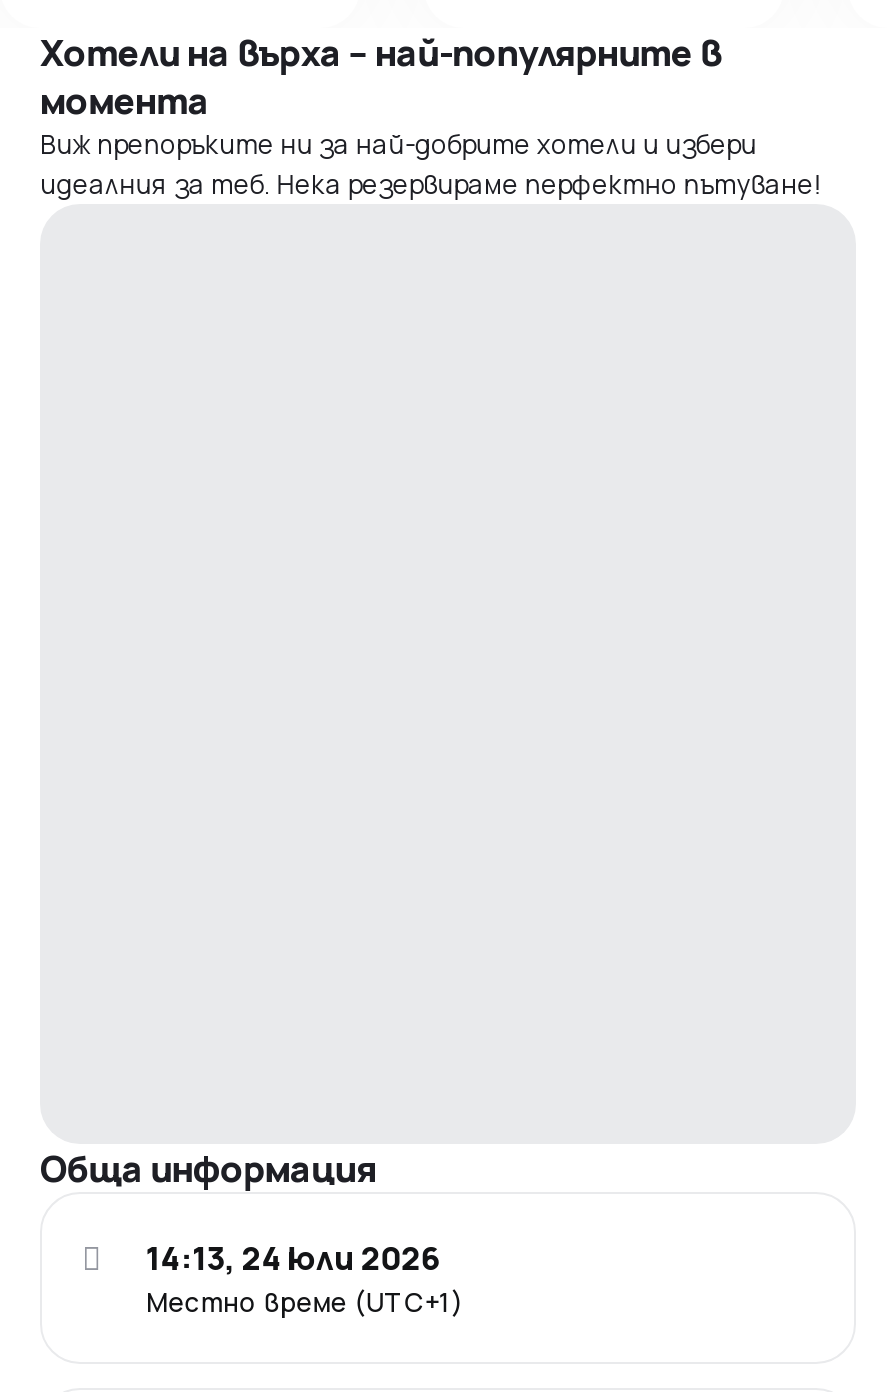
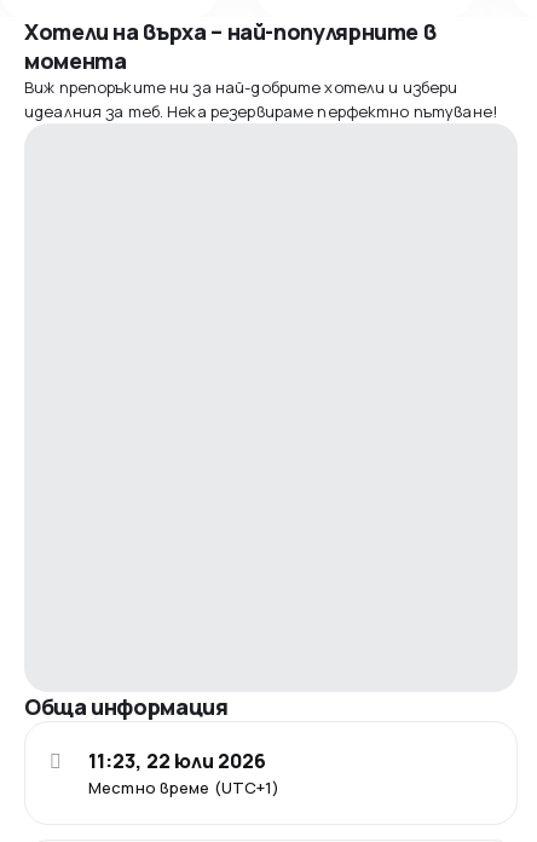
[146,1235,441,1279] 14:13, 24 юли 2026 -> [88,747,267,774] 11:23, 22 юли 2026

